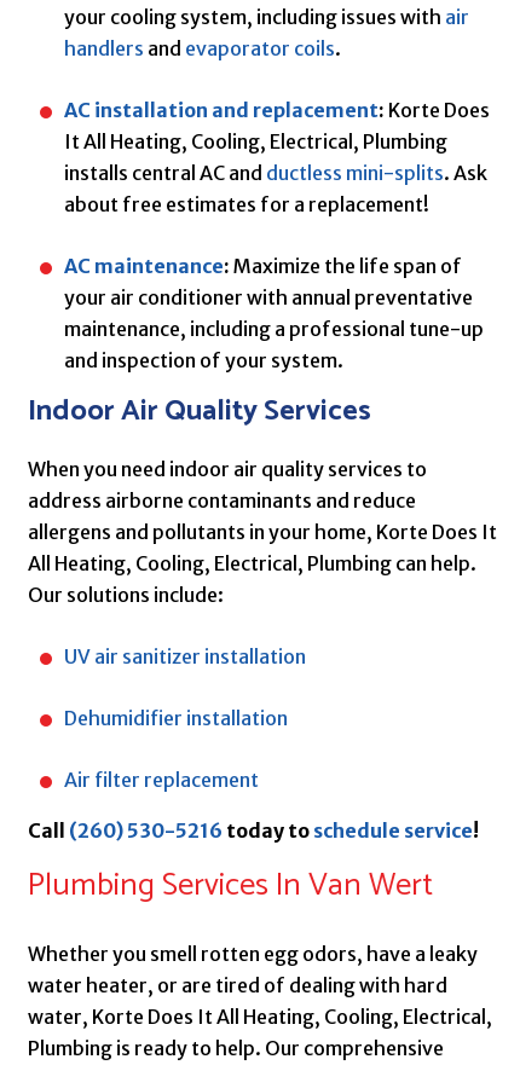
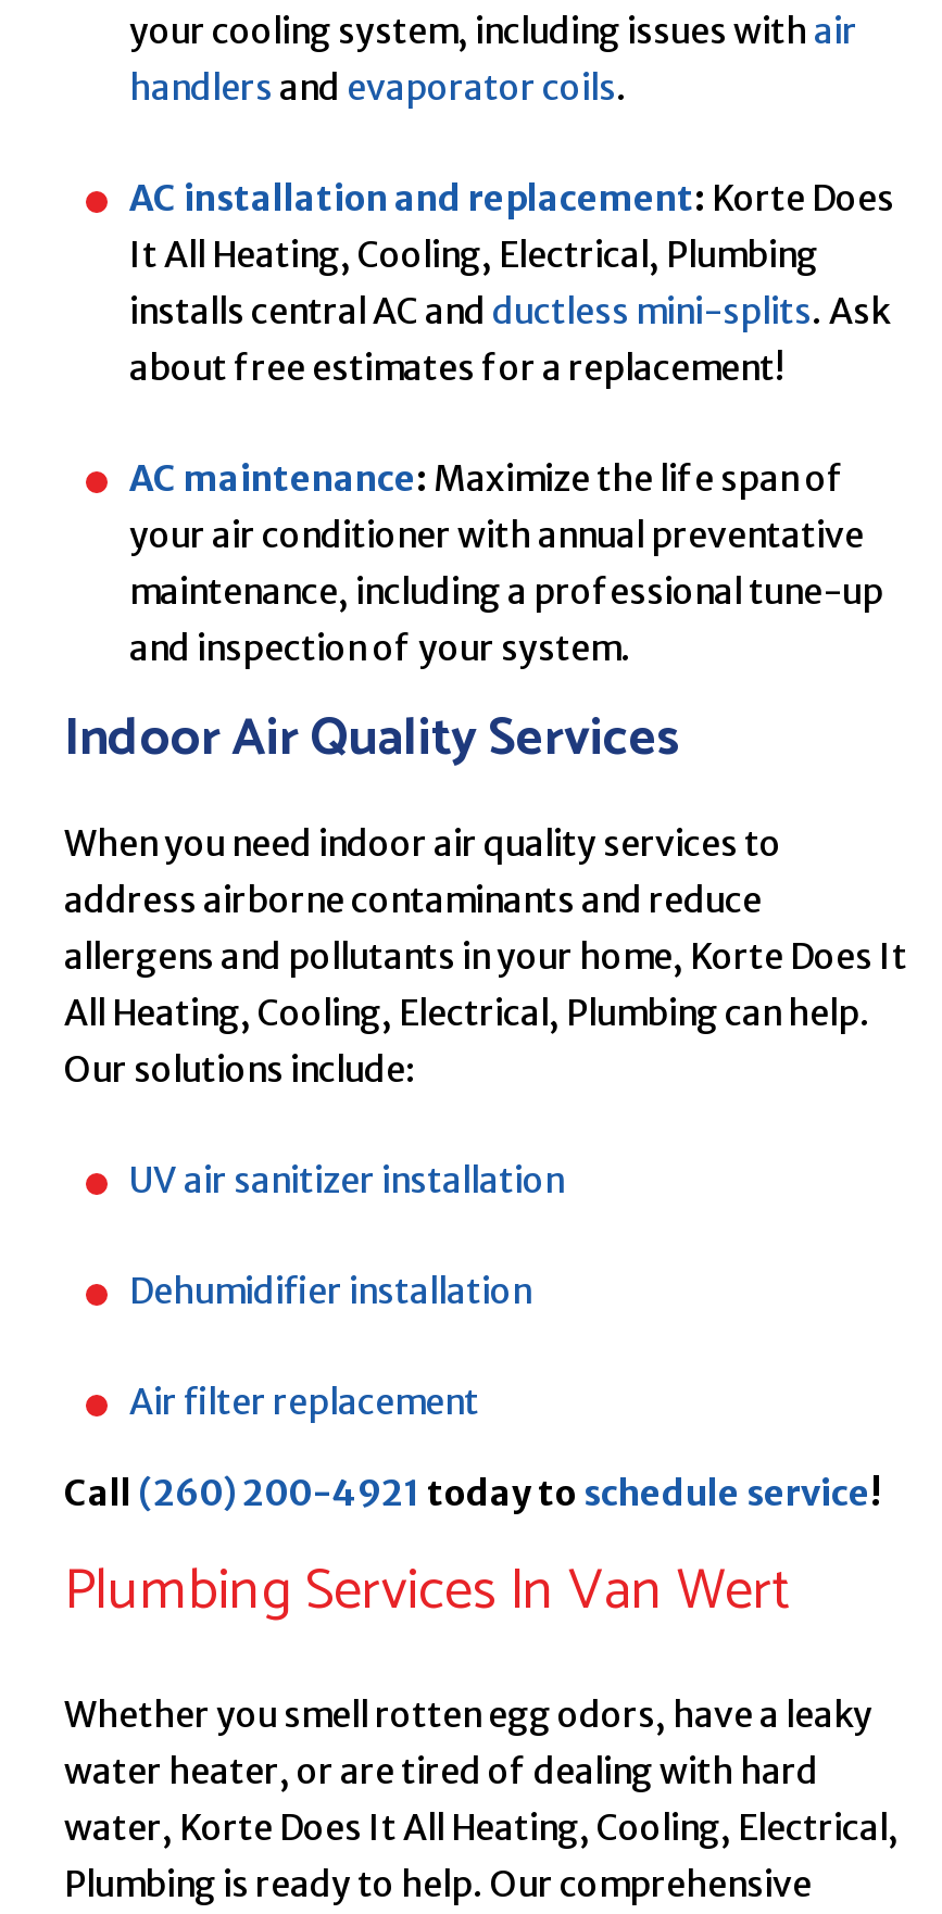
[28,818,479,842] Call (260) 530-5216 today to schedule service! -> [64,1470,881,1514] Call (260) 200-4921 today to schedule service!

